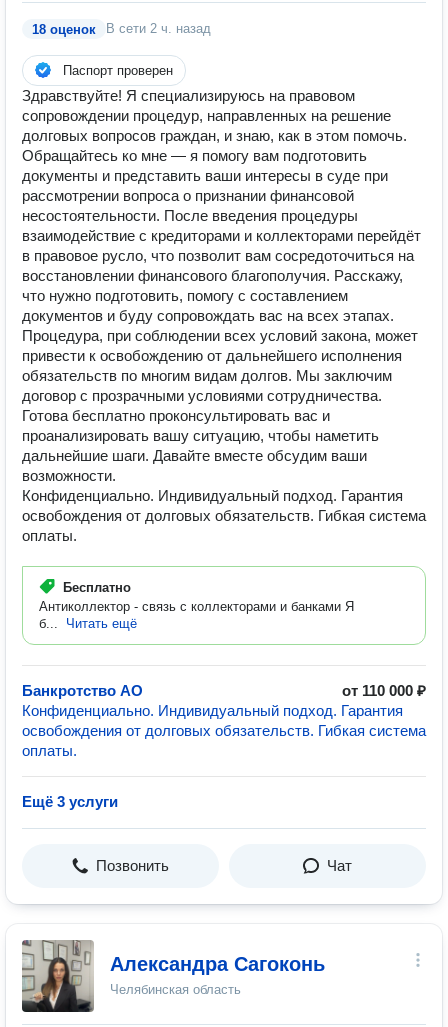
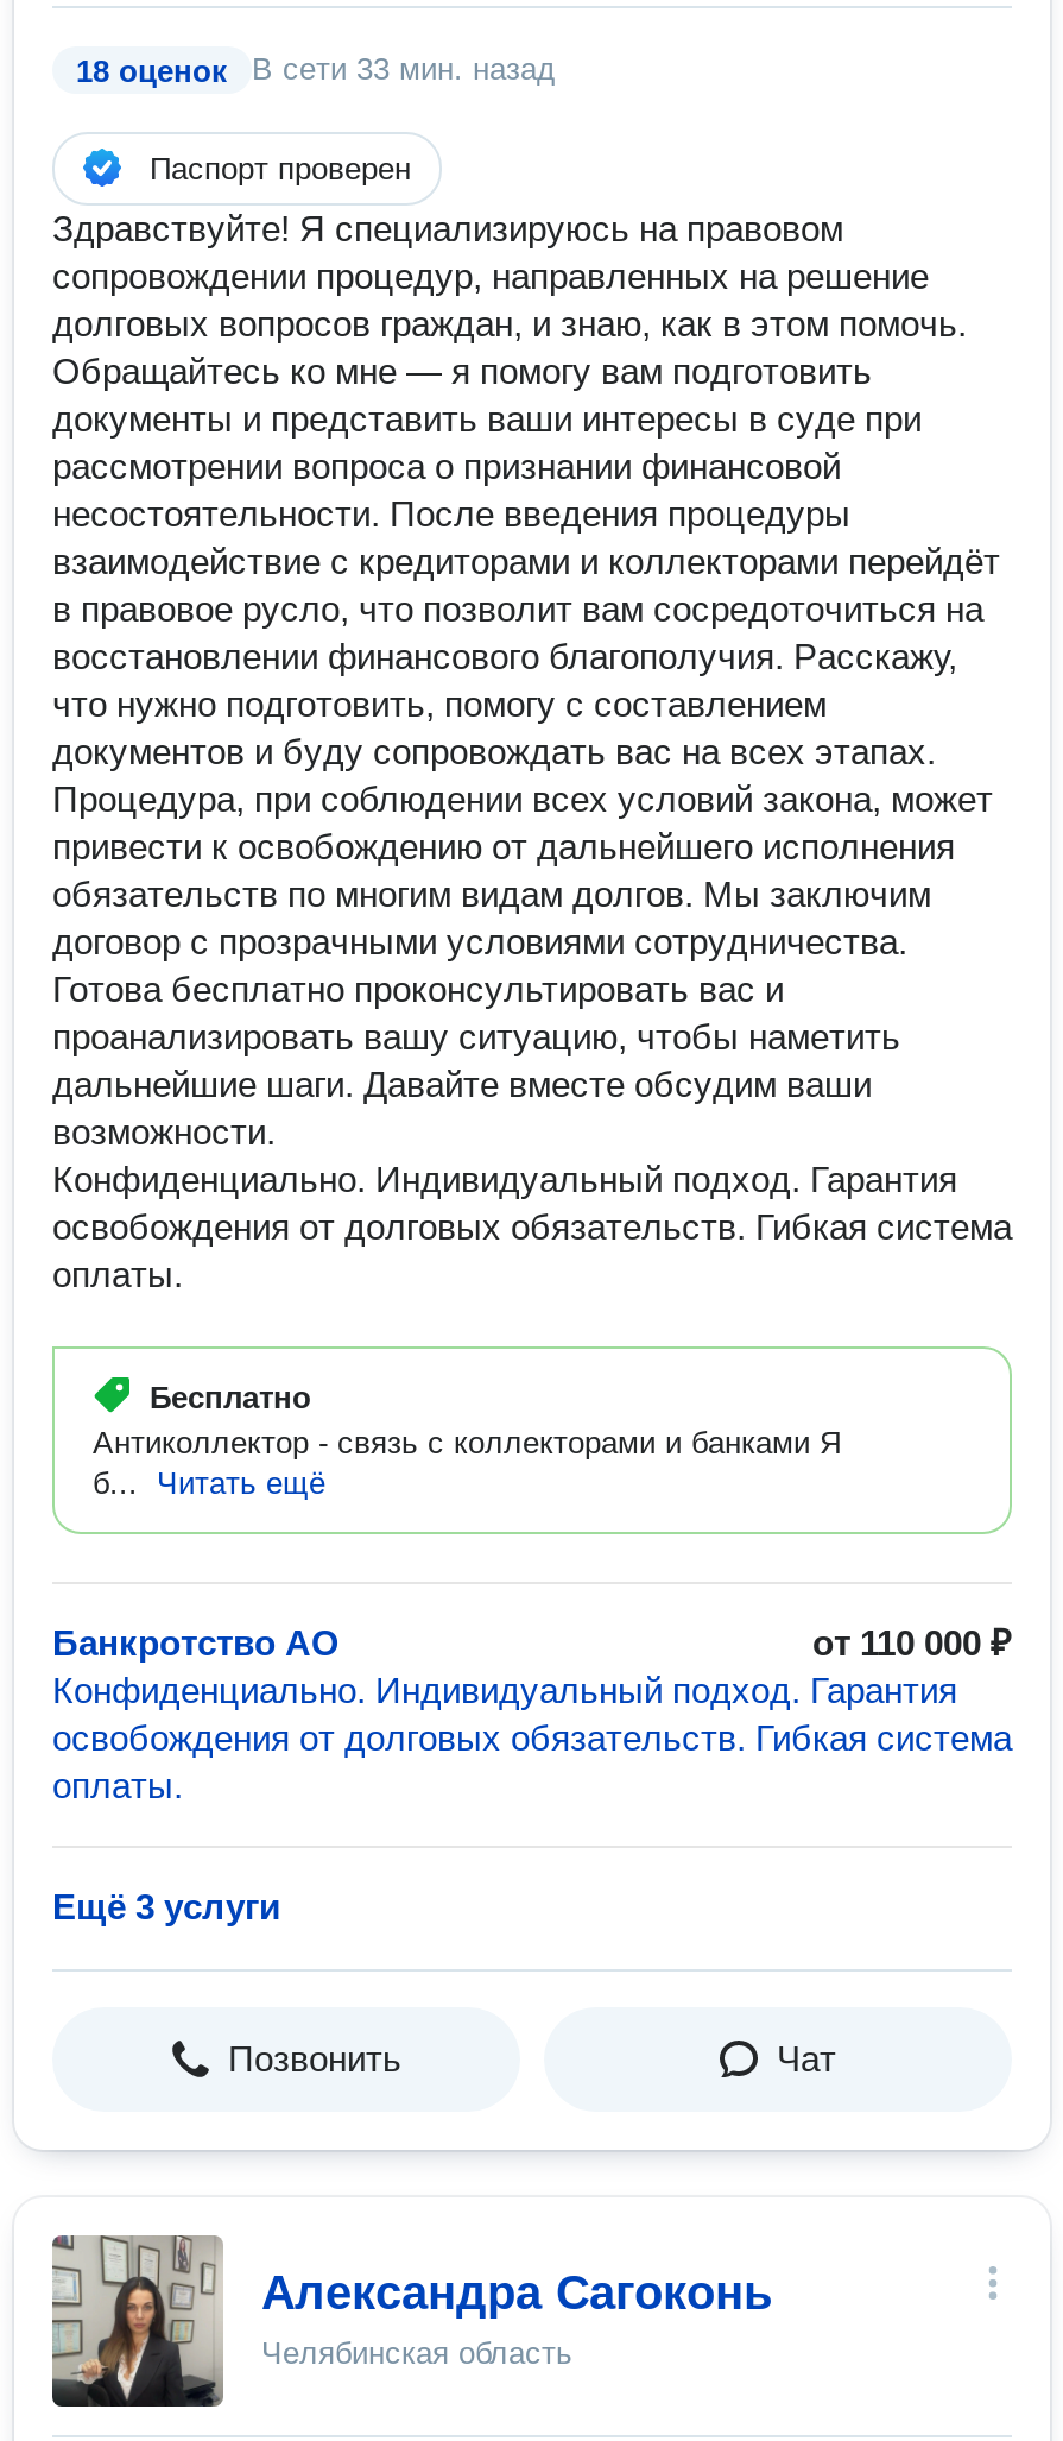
[106,21,211,36] В сети 2 ч. назад -> [252,51,556,87] В сети 33 мин. назад

